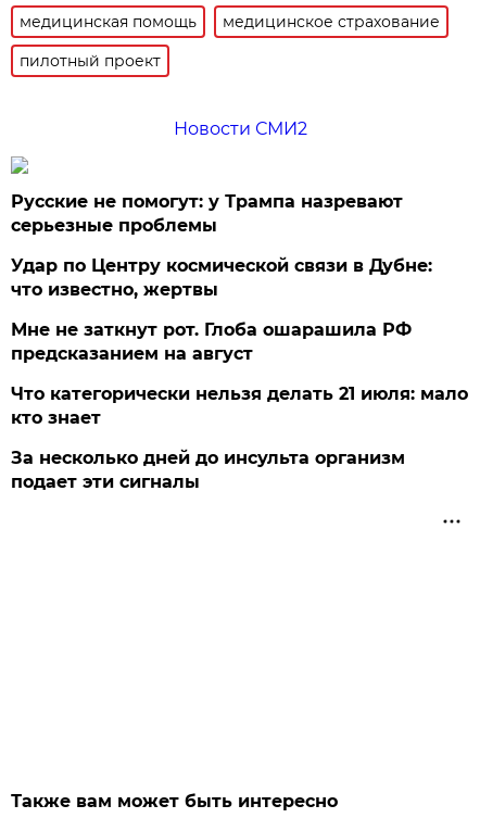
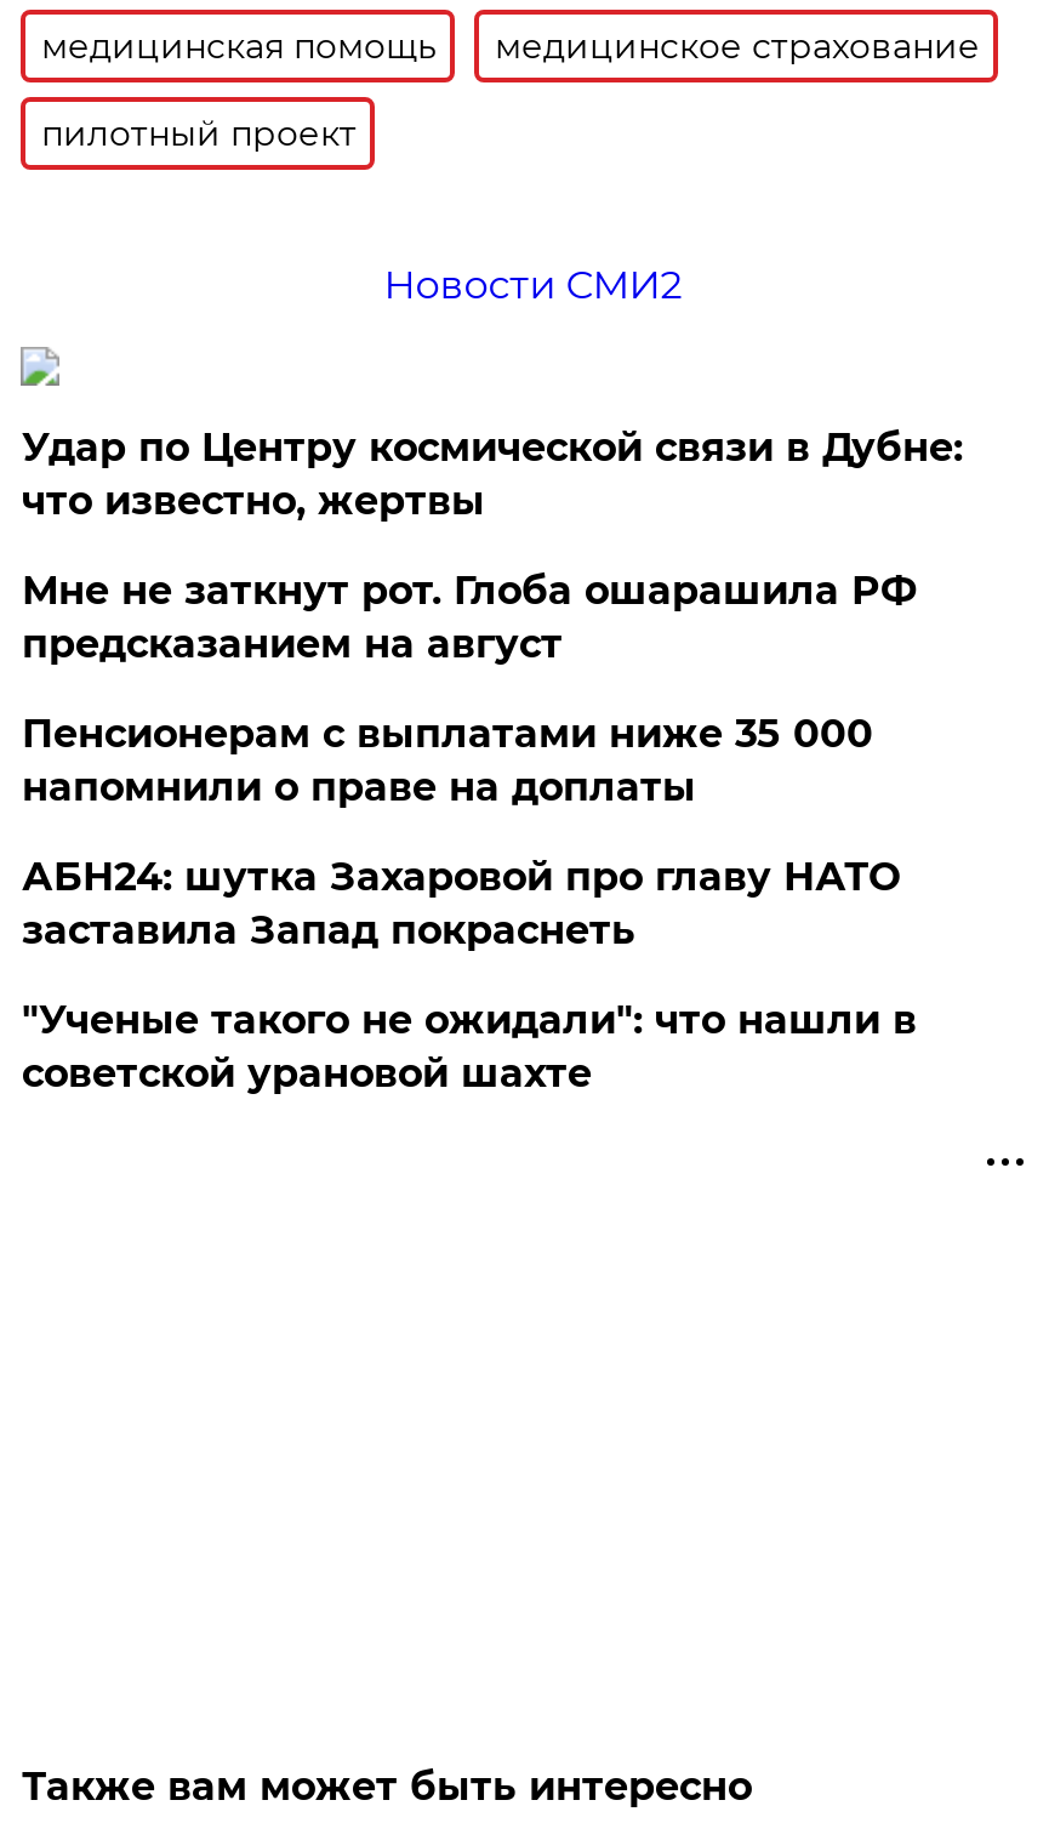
[11,191,403,236] Русские не помогут: у Трампа назревают | серьезные проблемы -> none
moved [11,255,433,364] -> [22,424,963,667]: Удар по Центру космической связи в Дубне: | что известно, жертвы | Мне не заткнут рот. Глоба ошарашила РФ | предсказанием на август
[11,383,468,492] Что категорически нельзя делать 21 июля: мало | кто знает | За несколько дней до инсульта организм | подает эти сигналы -> [22,711,917,1096] Пенсионерам с выплатами ниже 35 000 | напомнили о праве на доплаты | АБН24: шутка Захаровой про главу НАТО | заставила Запад покраснеть | "Ученые такого не ожидали": что нашли в | советской урановой шахте

